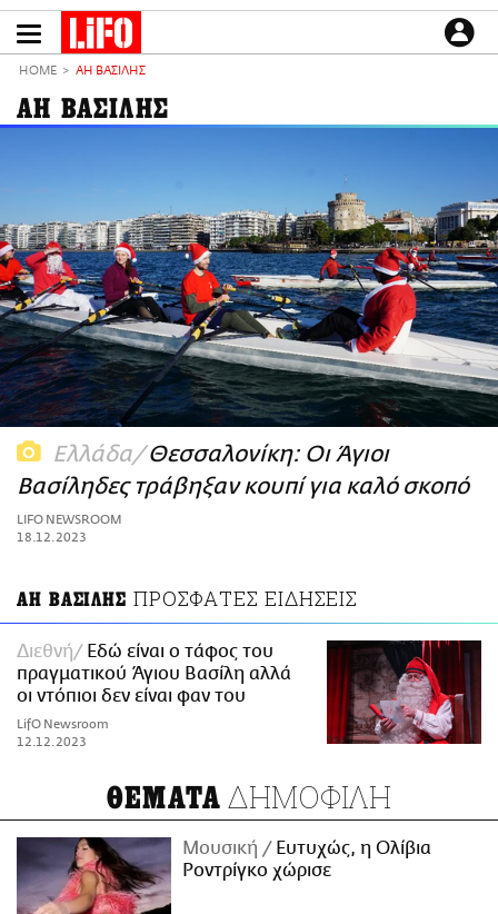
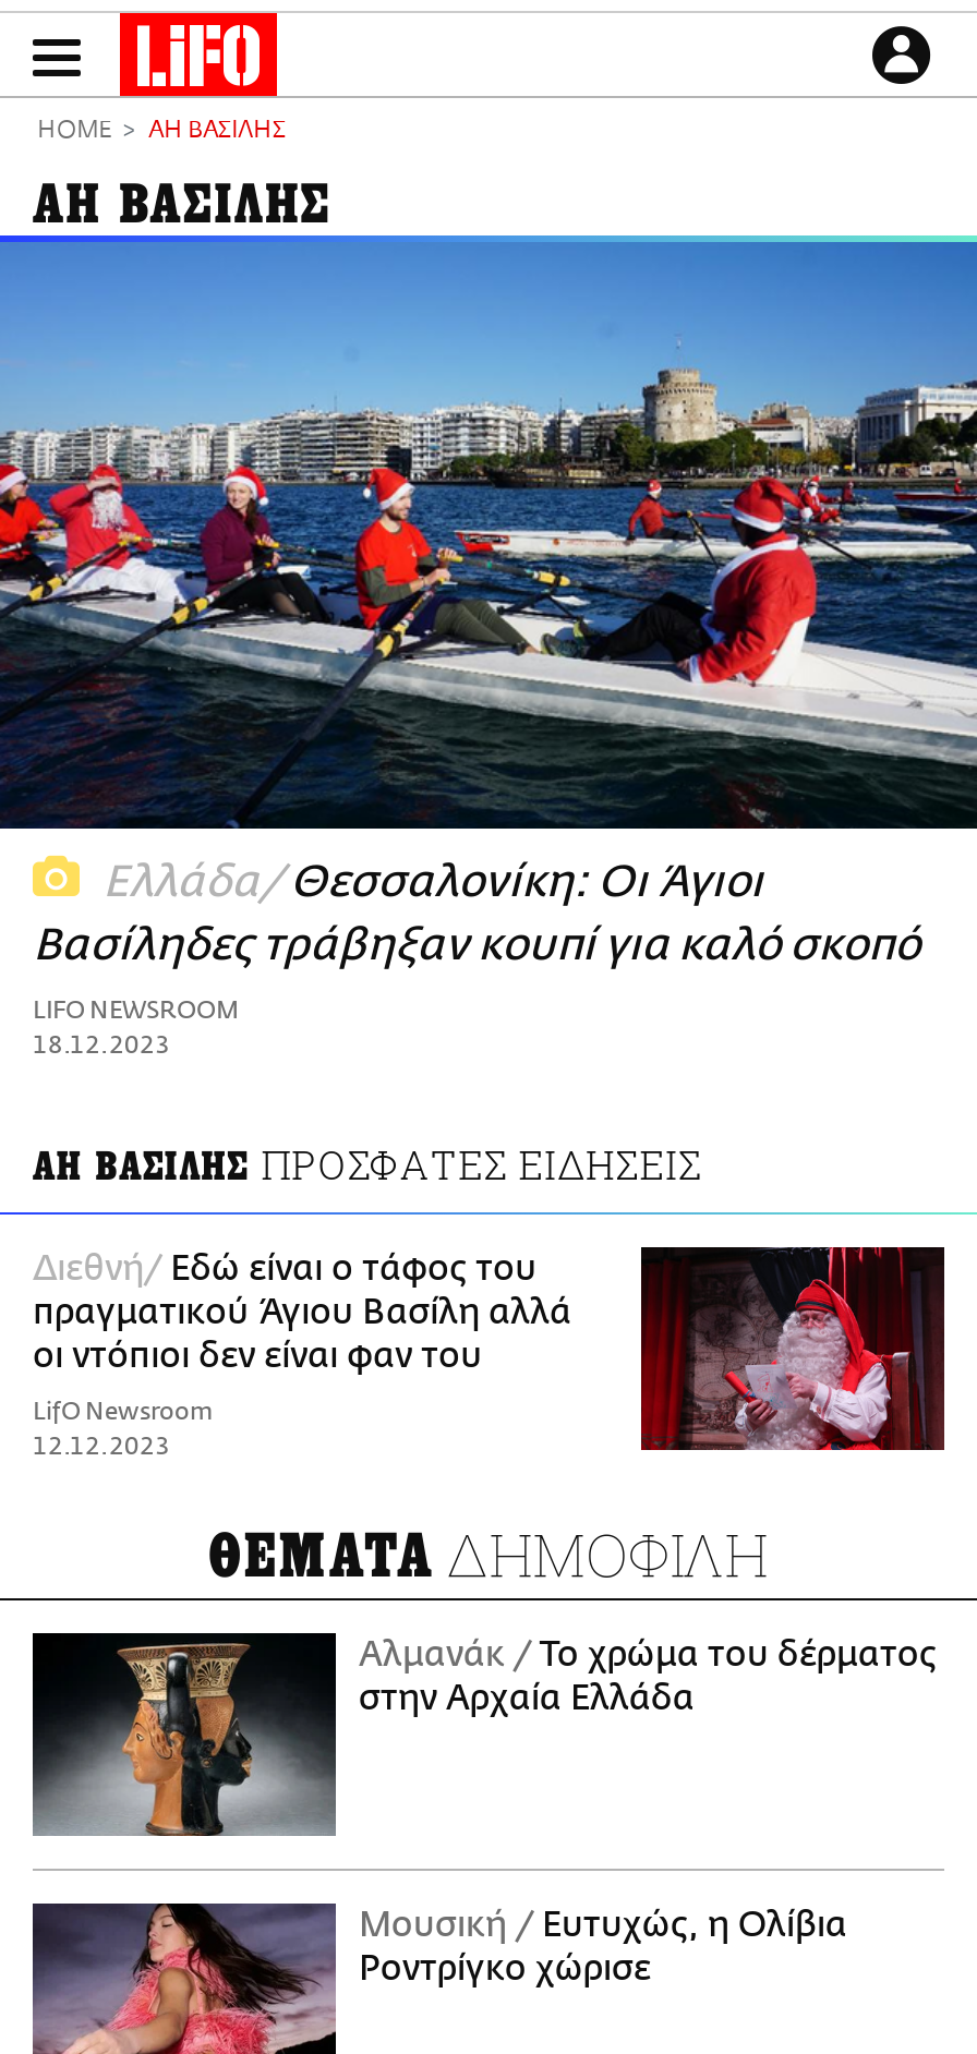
none -> [33,1631,936,1838] [image] | Αλμανάκ Το χρώμα του δέρματος | στην Αρχαία Ελλάδα

